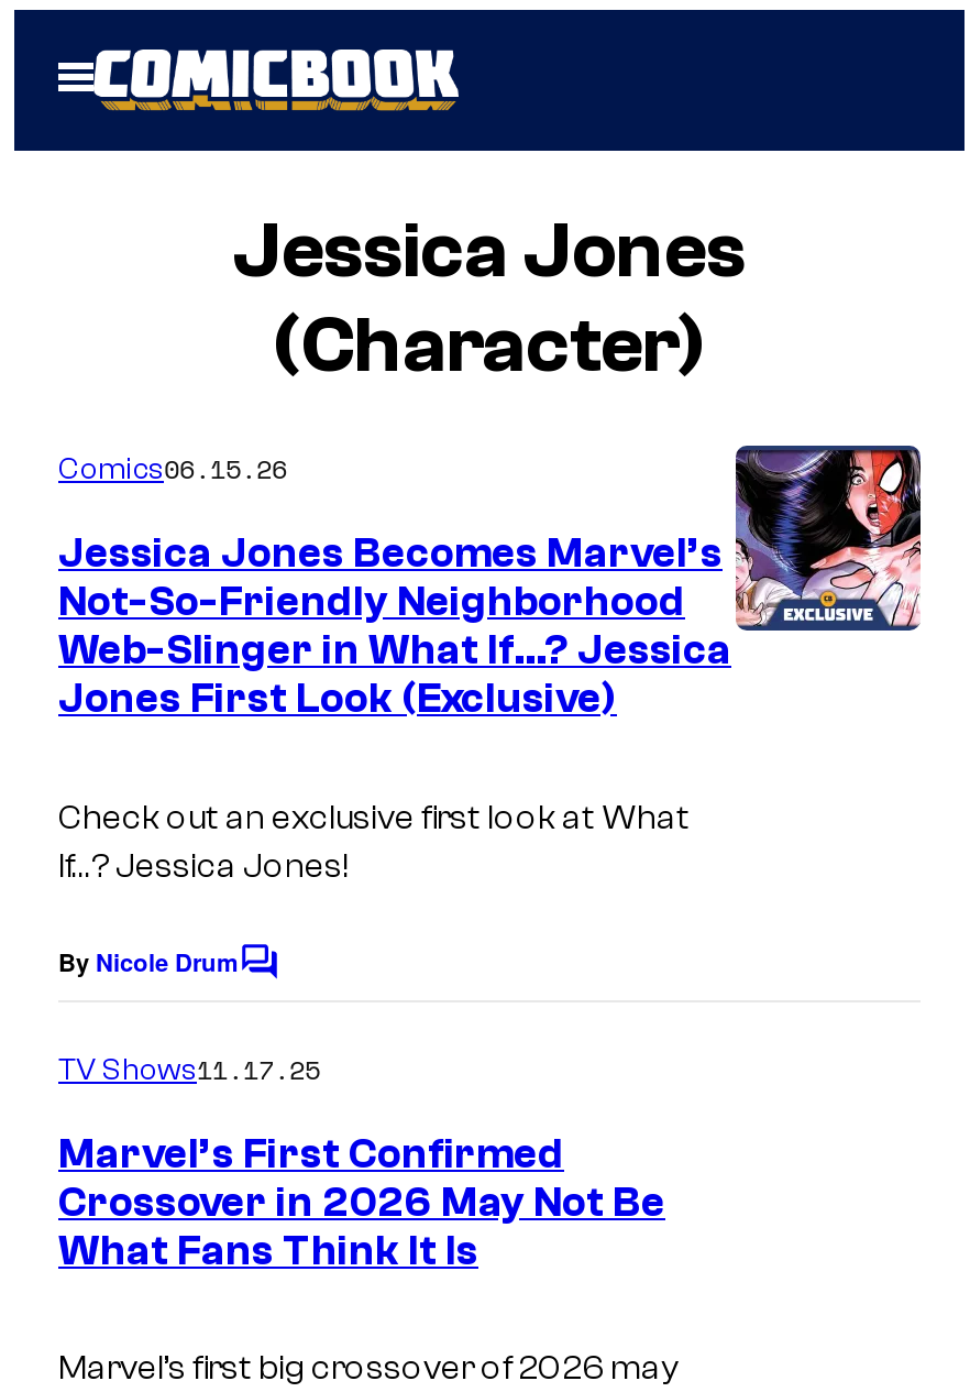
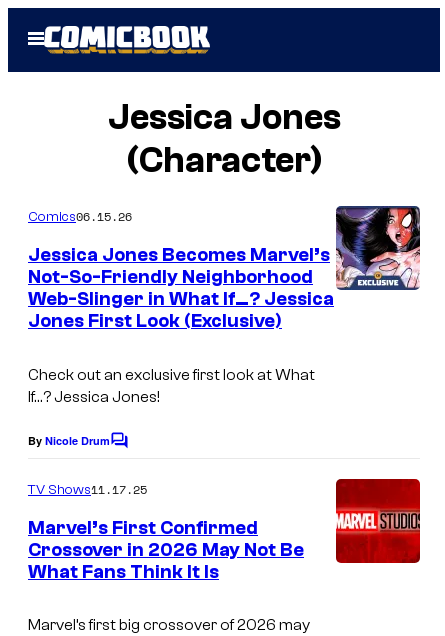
none -> [335,478,421,564] [image]

